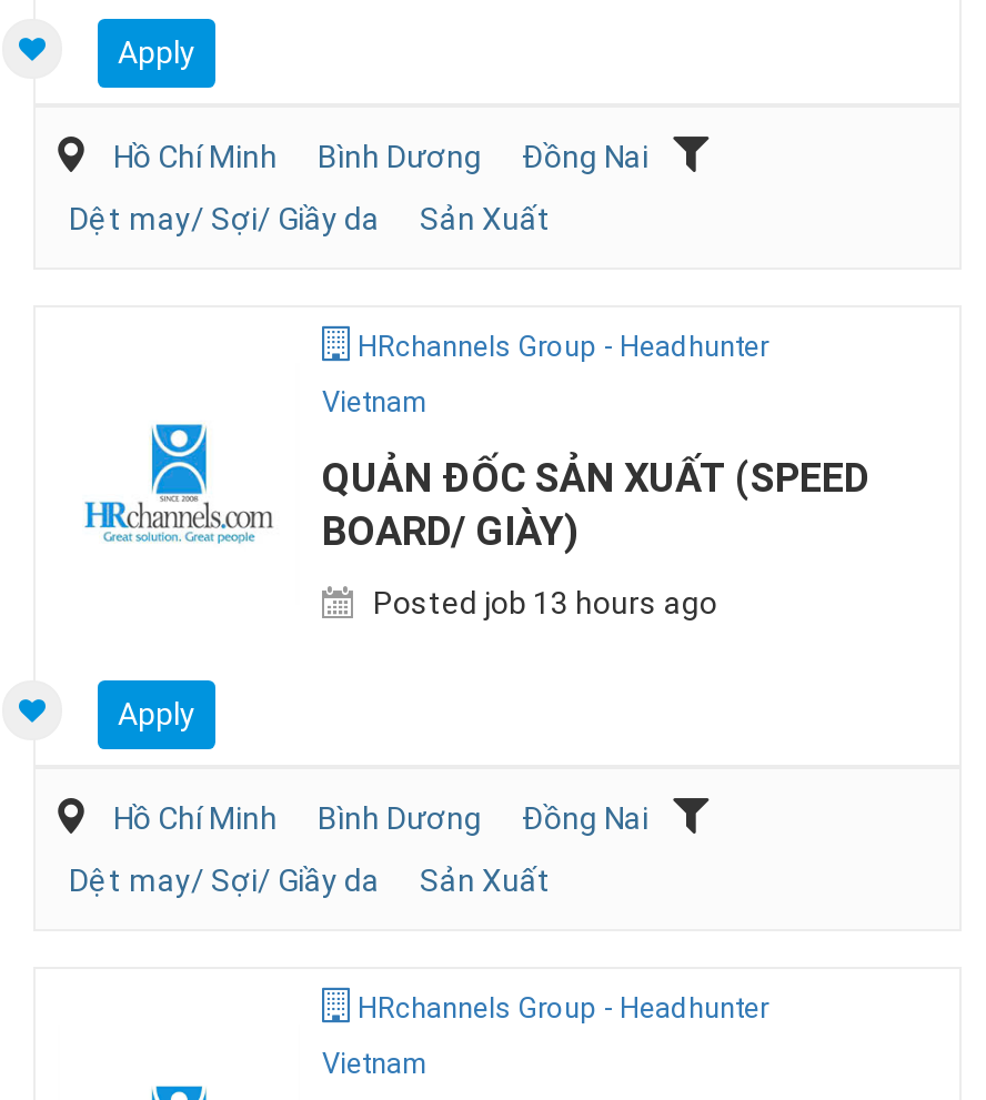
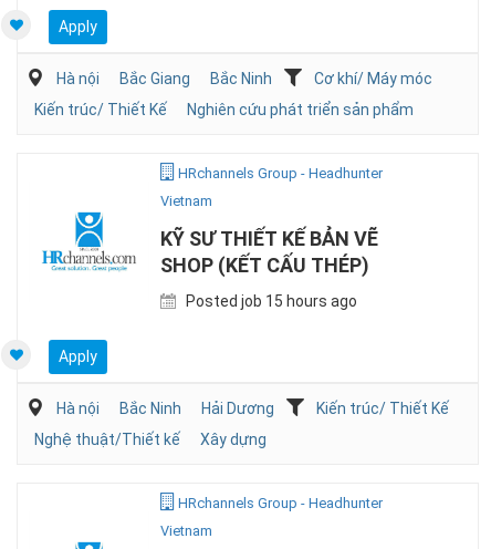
[113,139,648,174] Hồ Chí Minh | Bình Dương | Đồng Nai -> [56,70,432,87] Hà nội | Bắc Giang | Bắc Ninh | Cơ khí/ Máy móc
[69,201,551,236] Dệt may/ Sợi/ Giầy da | Sản Xuất -> [34,101,414,118] Kiến trúc/ Thiết Kế | Nghiên cứu phát triển sản phẩm
[322,454,868,554] QUẢN ĐỐC SẢN XUẤT (SPEED | BOARD/ GIÀY) -> [160,227,378,277] KỸ SƯ THIẾT KẾ BẢN VẼ | SHOP (KẾT CẤU THÉP)
[366,585,717,620] Posted job 13 hours ago -> [182,292,357,310] Posted job 15 hours ago
[113,800,648,836] Hồ Chí Minh | Bình Dương | Đồng Nai -> [56,400,449,417] Hà nội | Bắc Ninh | Hải Dương | Kiến trúc/ Thiết Kế
[69,862,551,898] Dệt may/ Sợi/ Giầy da | Sản Xuất -> [34,431,267,448] Nghệ thuật/Thiết kế | Xây dựng

